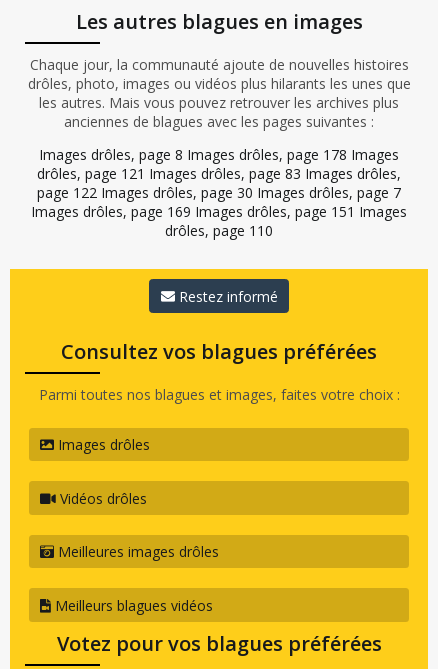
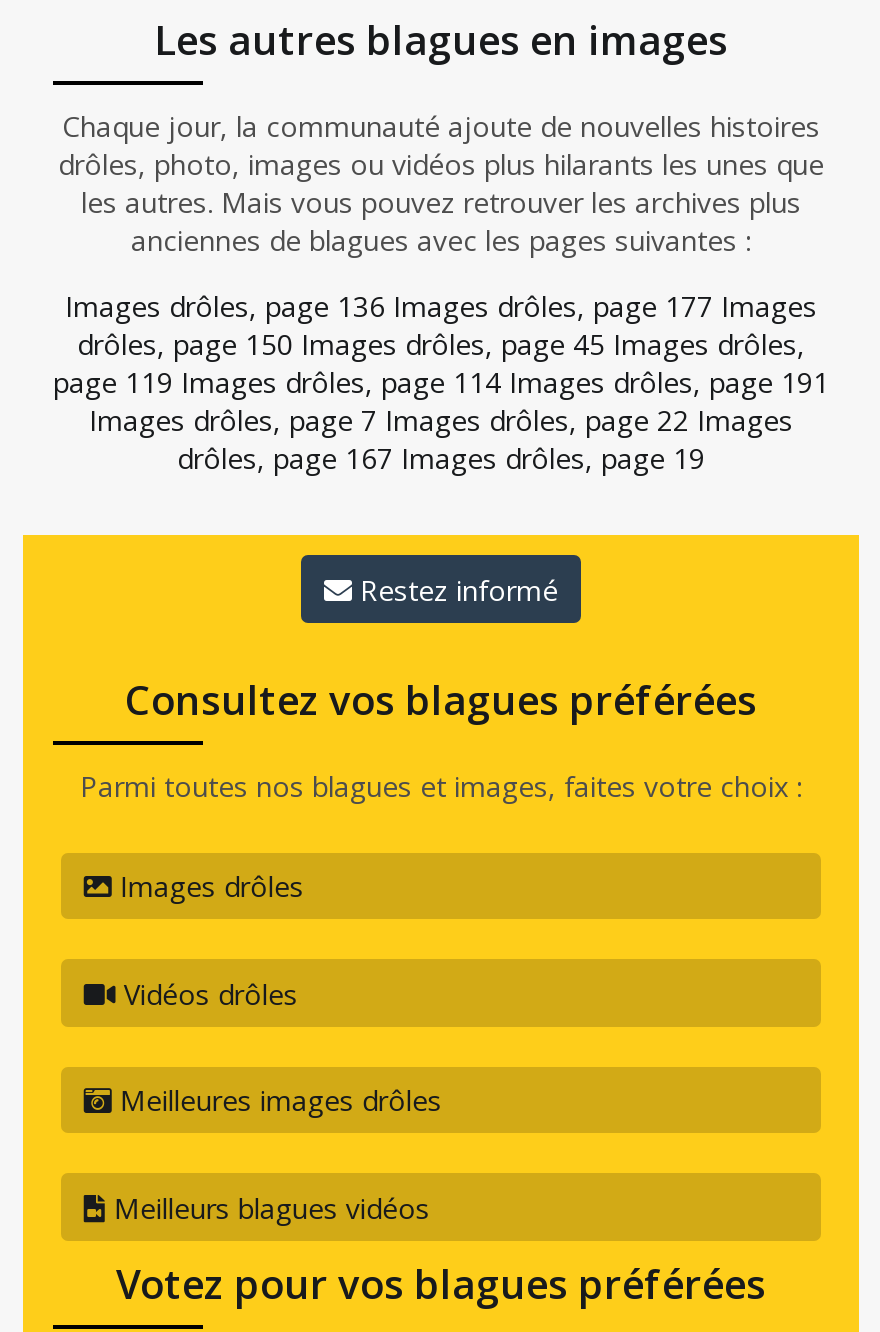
[31,145,407,240] Images drôles, page 8 Images drôles, page 178 Images | drôles, page 121 Images drôles, page 83 Images drôles, | page 122 Images drôles, page 30 Images drôles, page 7 | Images drôles, page 169 Images drôles, page 151 Images | drôles, page 110 -> [53,287,829,477] Images drôles, page 136 Images drôles, page 177 Images | drôles, page 150 Images drôles, page 45 Images drôles, | page 119 Images drôles, page 114 Images drôles, page 191 | Images drôles, page 7 Images drôles, page 22 Images | drôles, page 167 Images drôles, page 19

